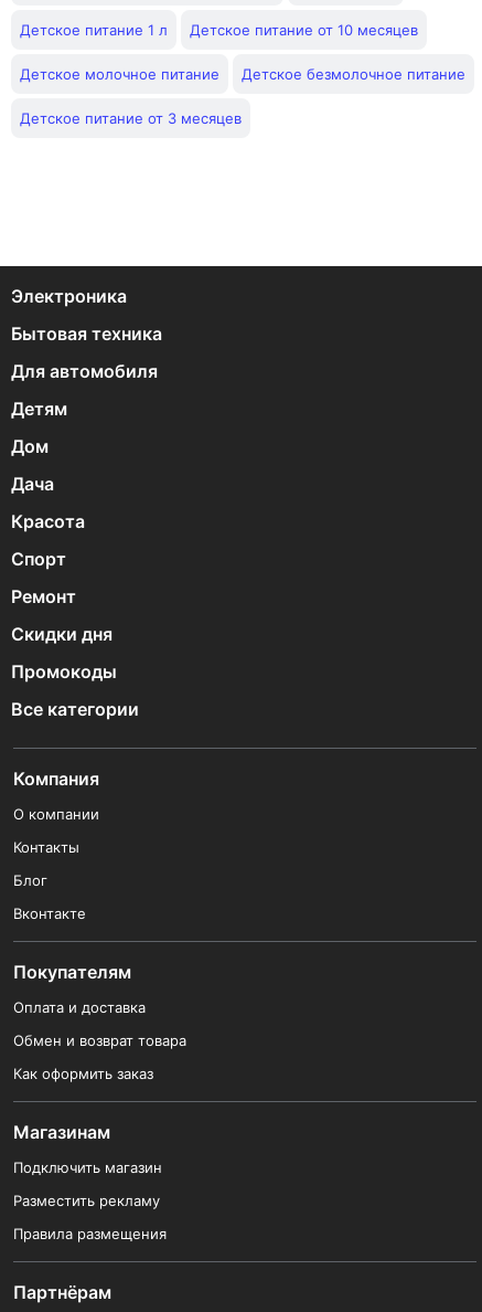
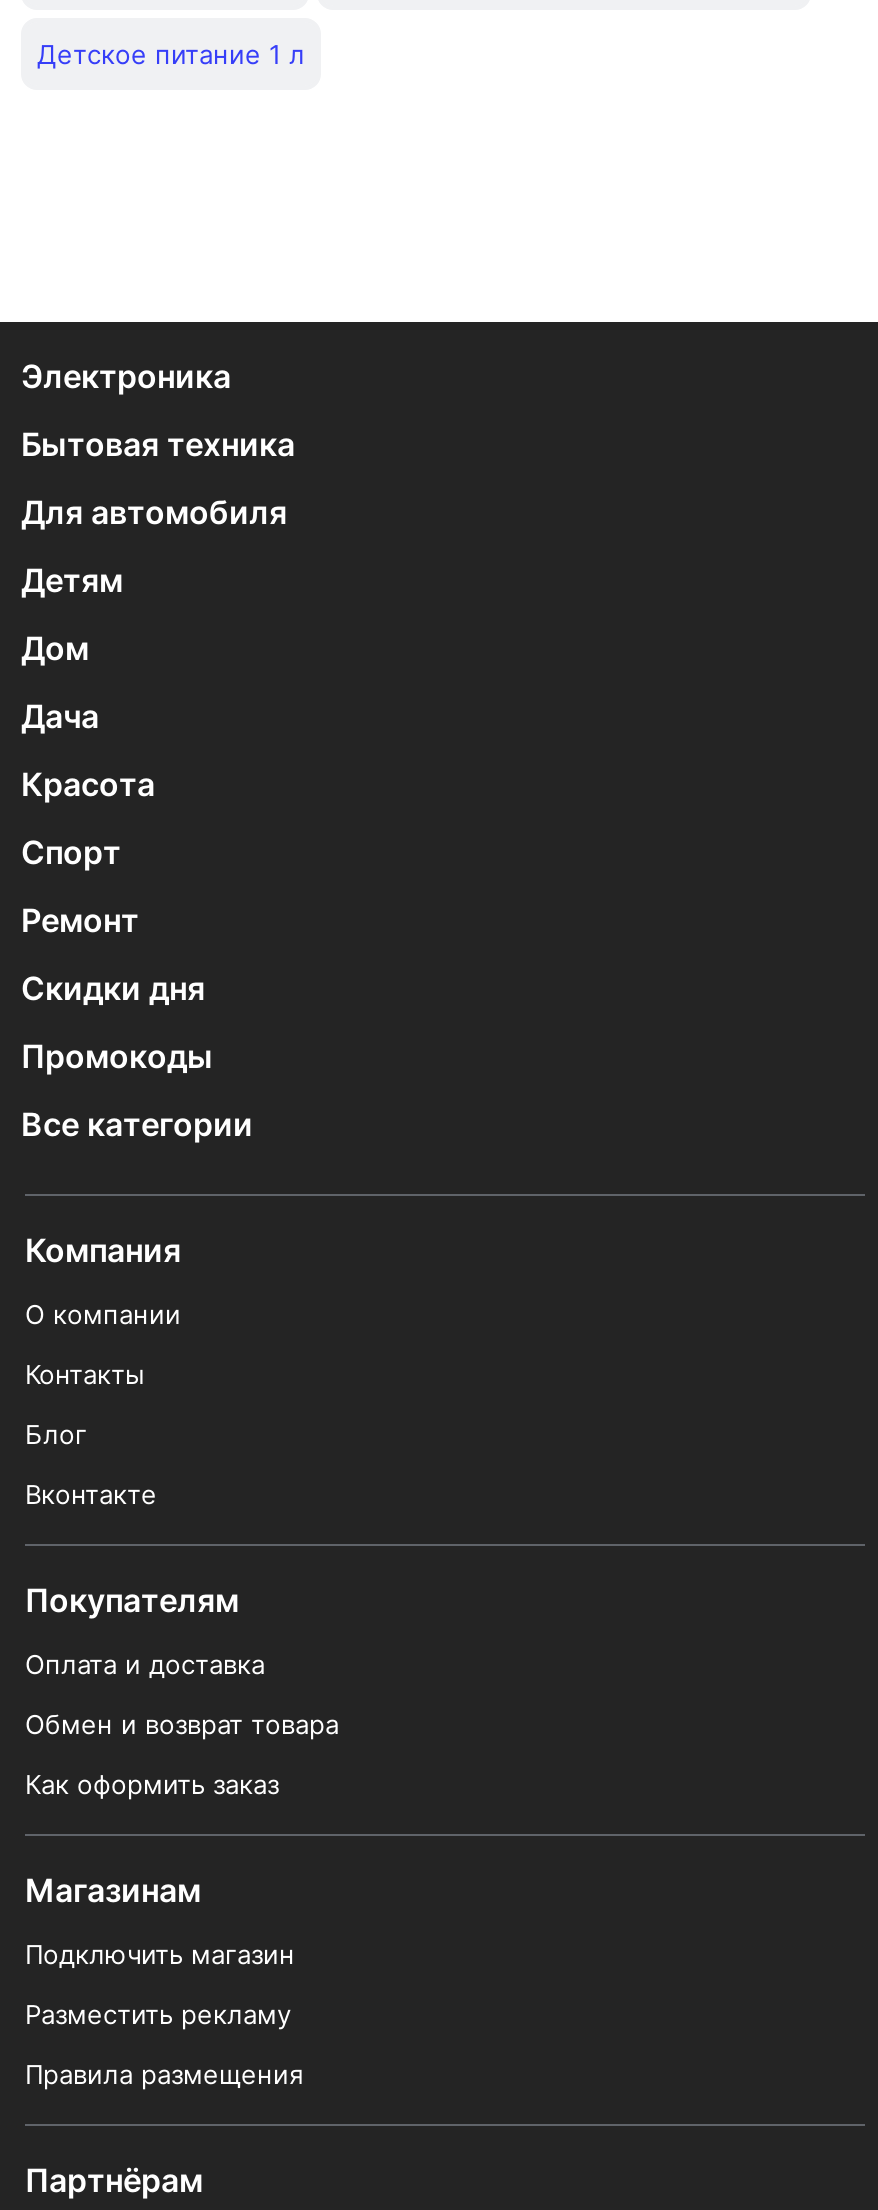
[20,21,465,127] Детское питание от 10 месяцев | Детское молочное питание | Детское безмолочное питание | Детское питание от 3 месяцев -> none

